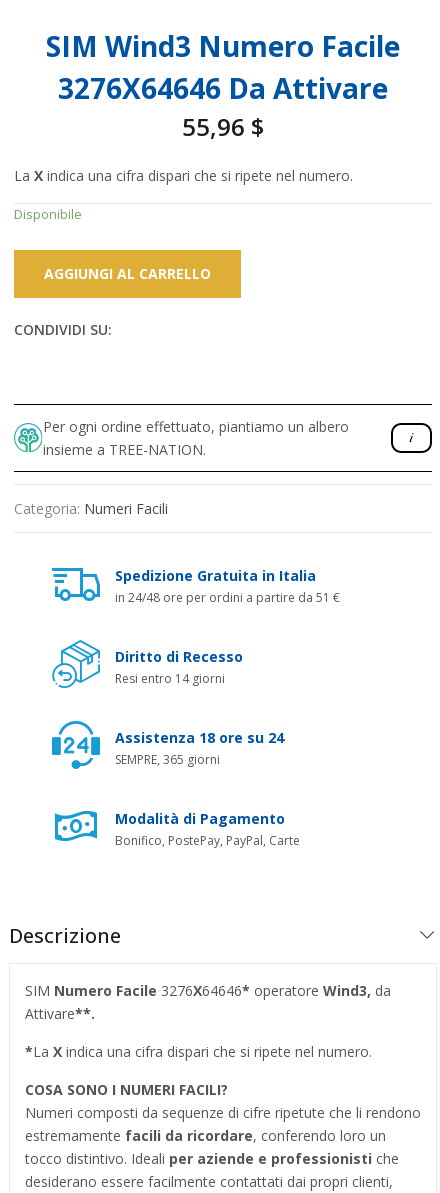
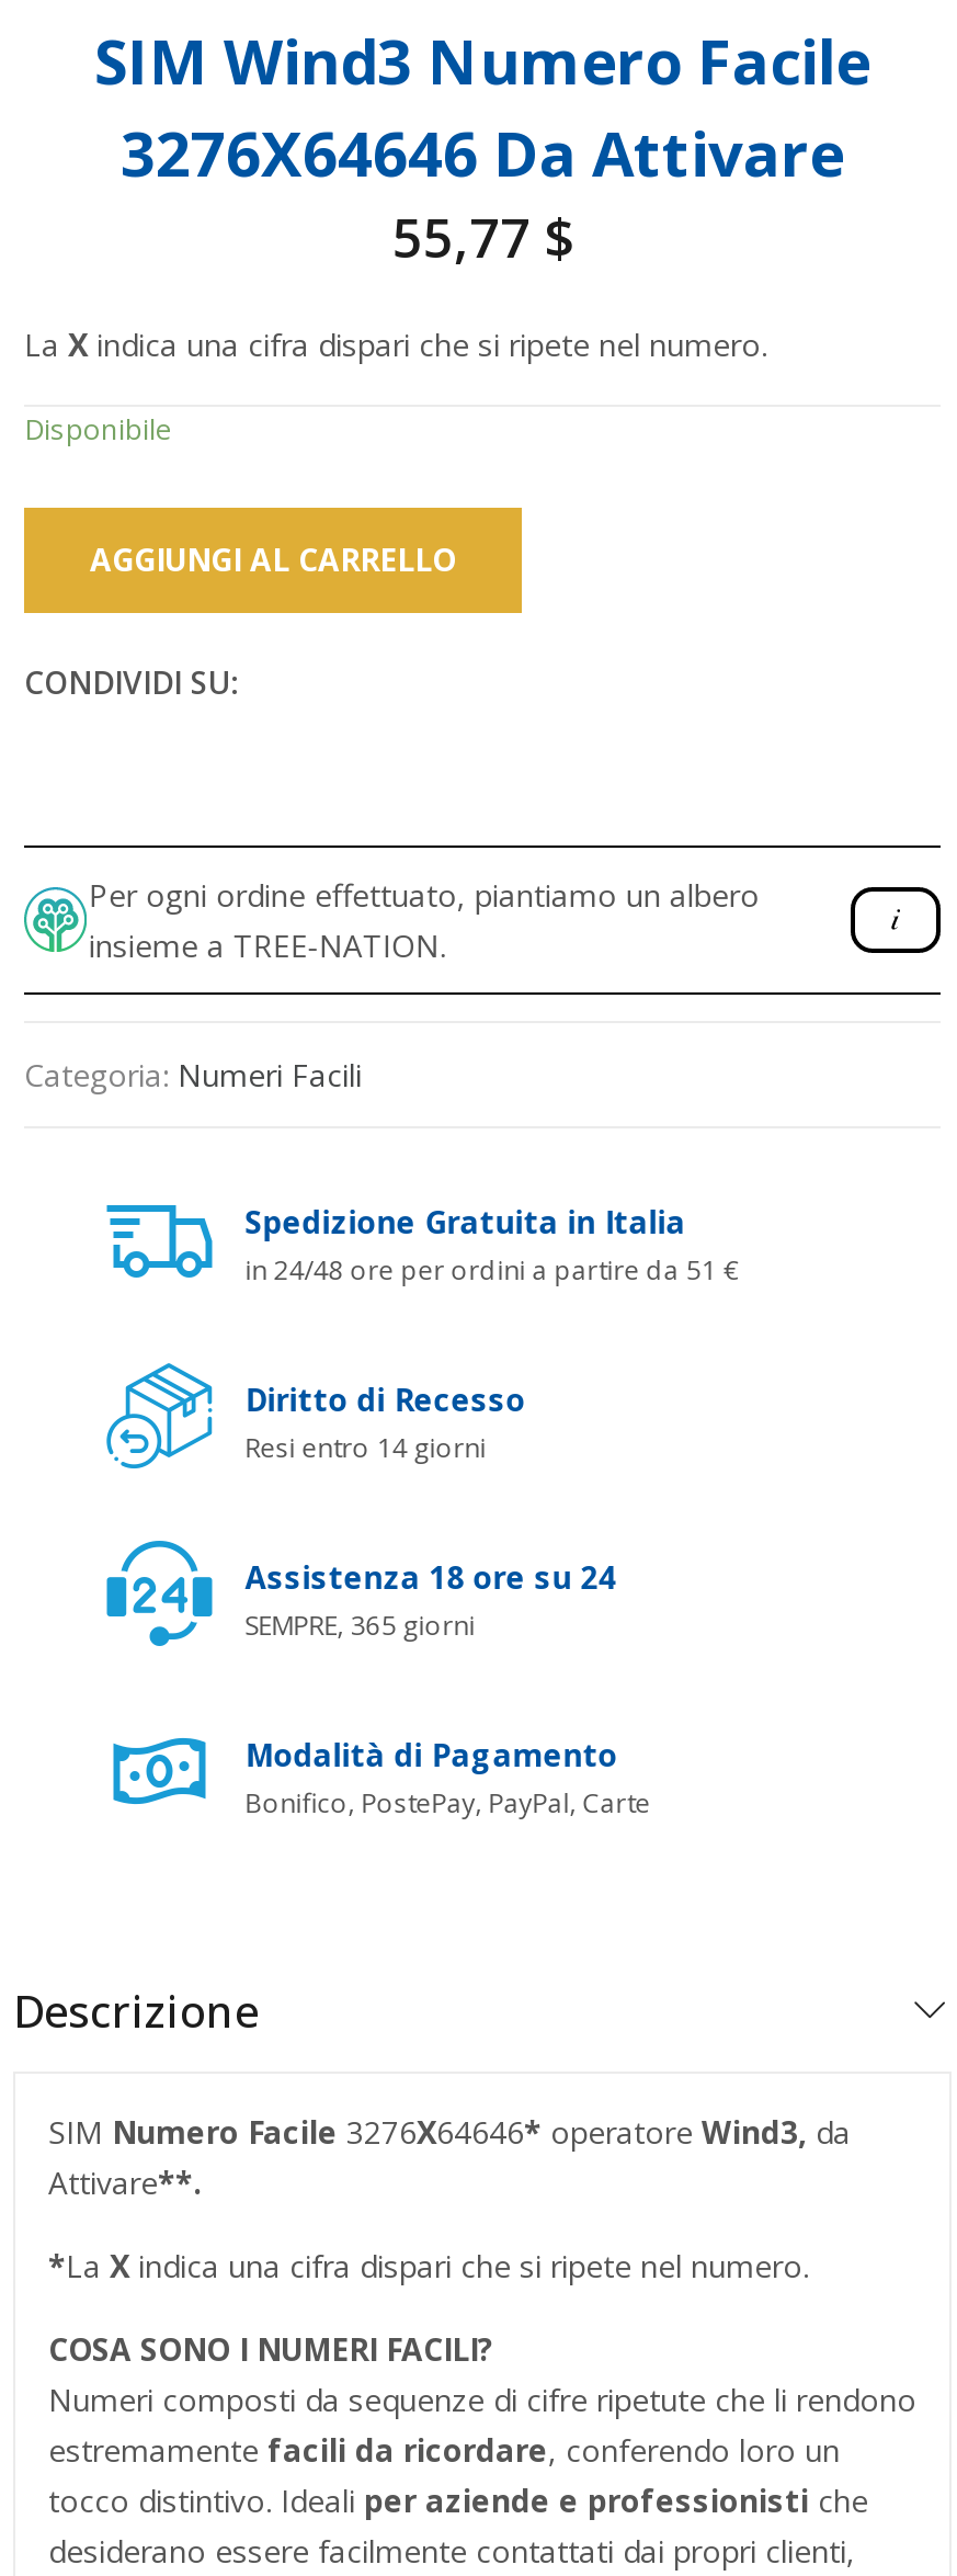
[182,110,264,143] 55,96 $ -> [392,200,572,273] 55,77 $

